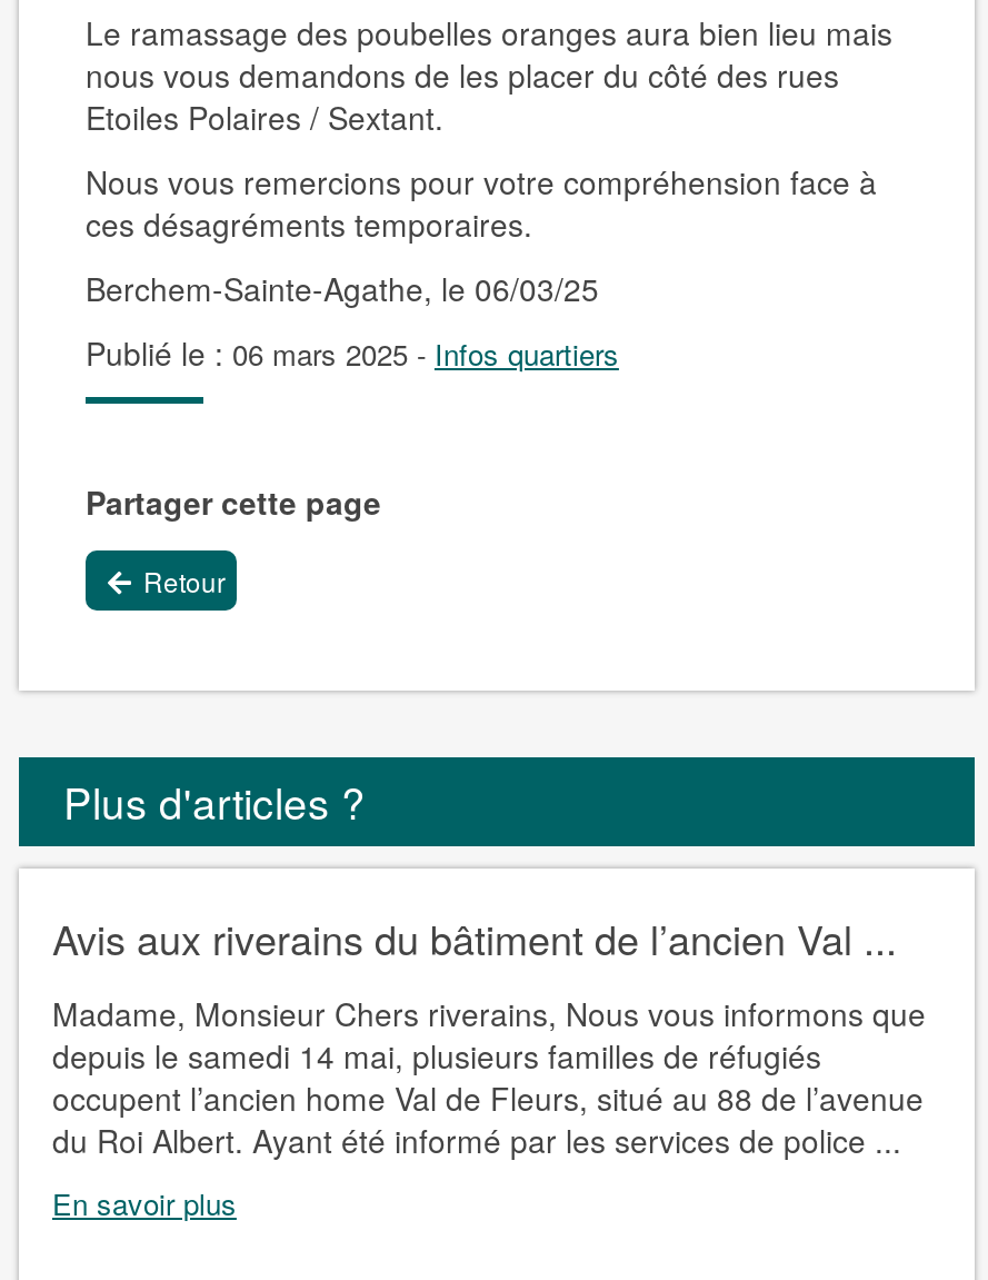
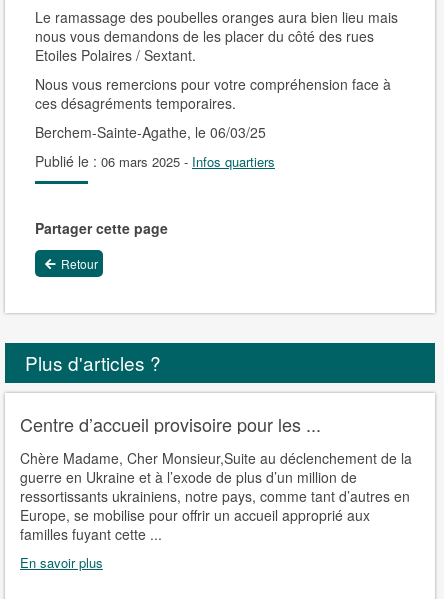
[52,908,926,1161] Avis aux riverains du bâtiment de l’ancien Val ... | Madame, Monsieur Chers riverains, Nous vous informons que | depuis le samedi 14 mai, plusieurs familles de réfugiés | occupent l’ancien home Val de Fleurs, situé au 88 de l’avenue | du Roi Albert. Ayant été informé par les services de police ... -> [20,411,412,544] Centre d’accueil provisoire pour les ... | Chère Madame, Cher Monsieur,Suite au déclenchement de la | guerre en Ukraine et à l’exode de plus d’un million de | ressortissants ukrainiens, notre pays, comme tant d’autres en | Europe, se mobilise pour offrir un accueil approprié aux | familles fuyant cette ...

